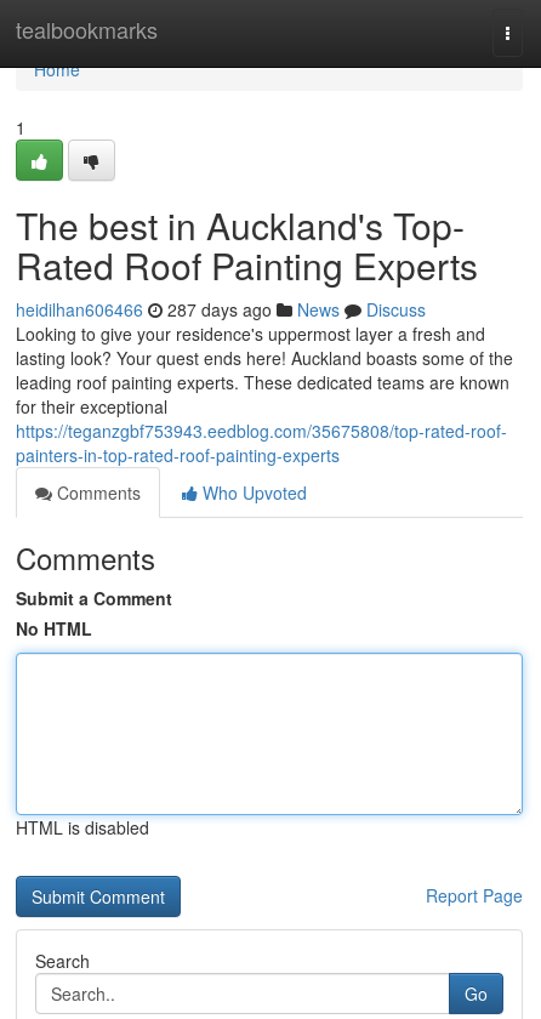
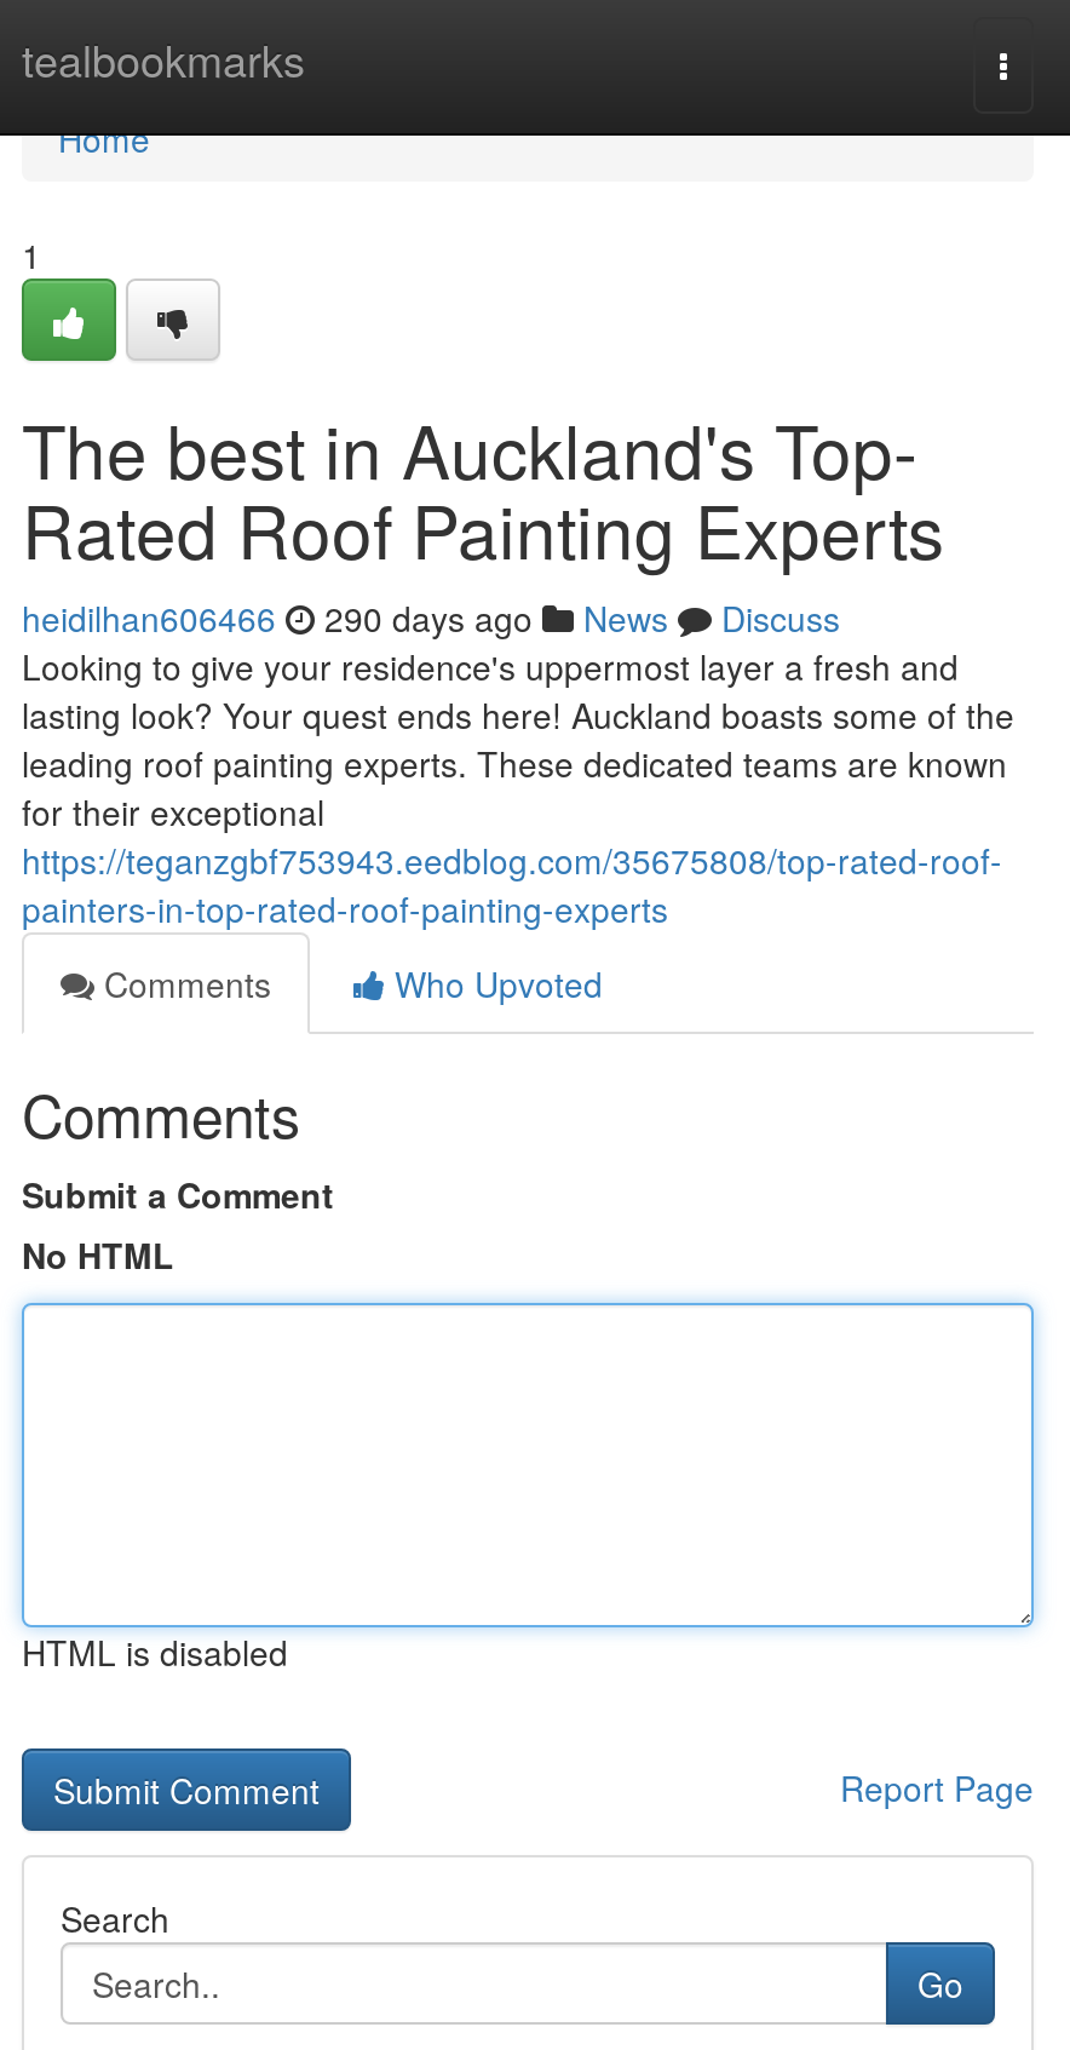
[16,297,426,321] heidilhan606466 287 days ago News Discuss -> [22,593,840,642] heidilhan606466 290 days ago News Discuss

